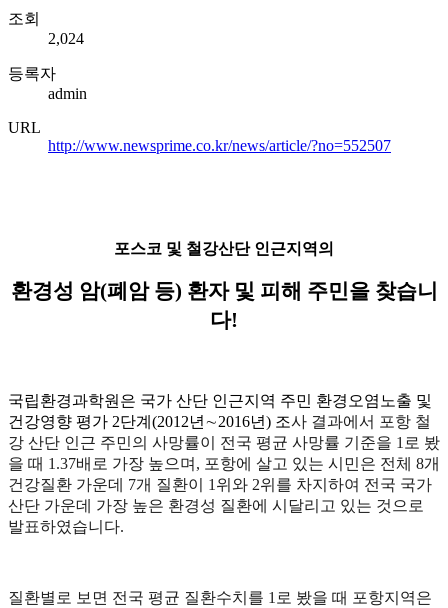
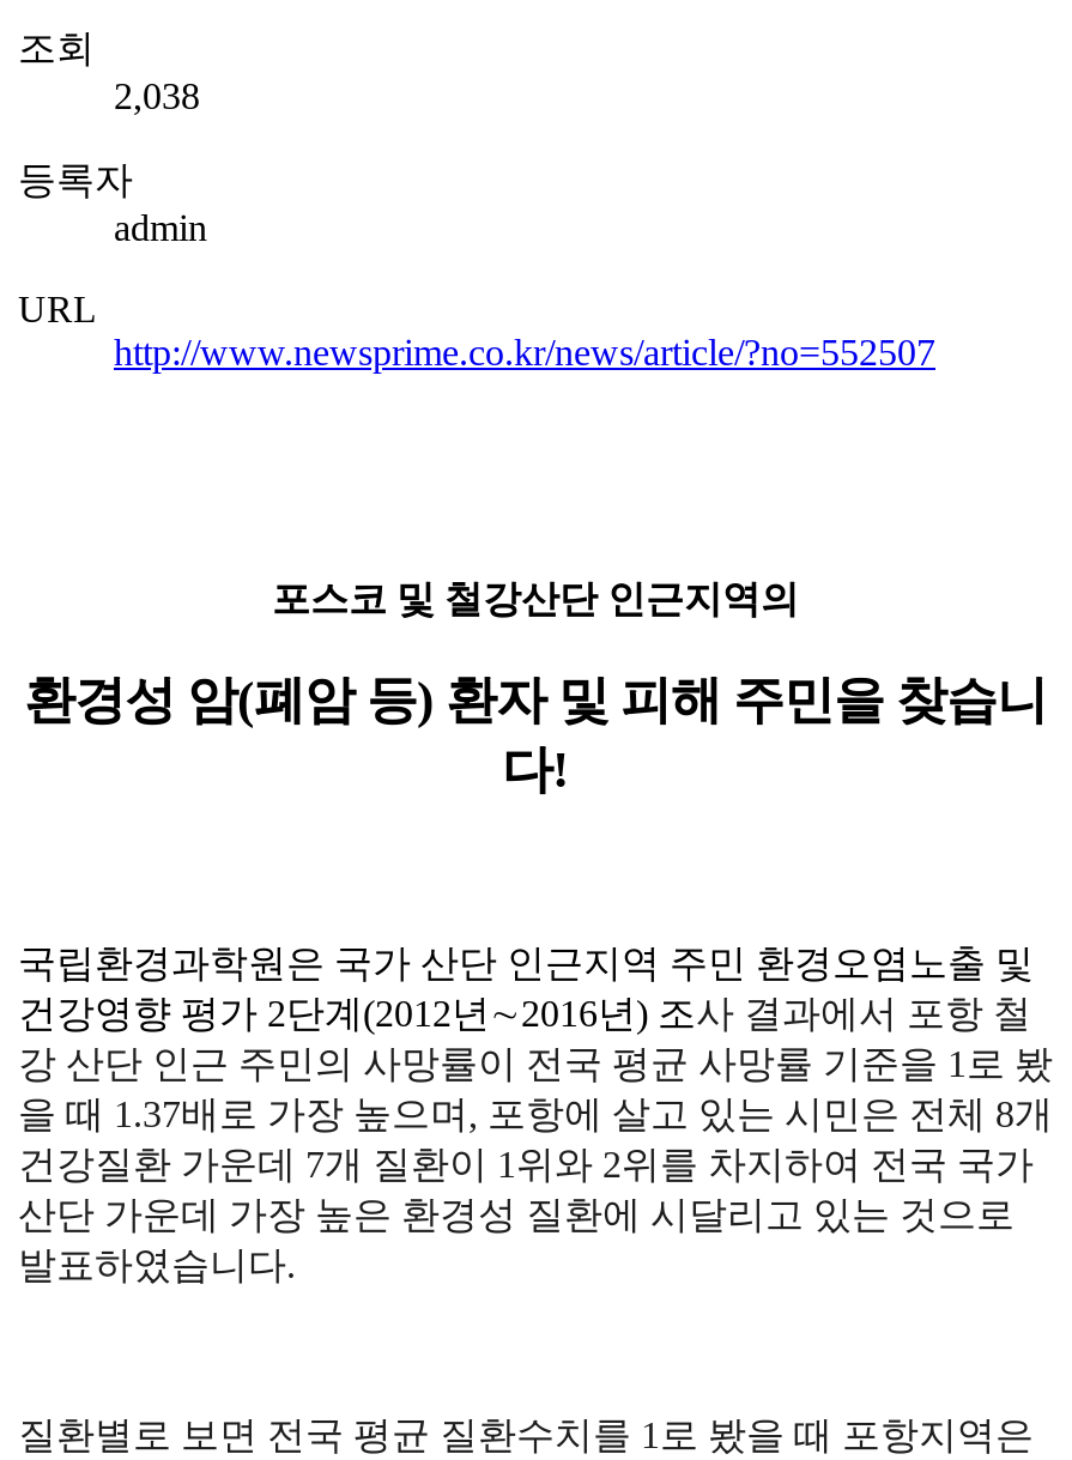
[48,30,84,47] 2,024 -> [114,75,200,115] 2,038

